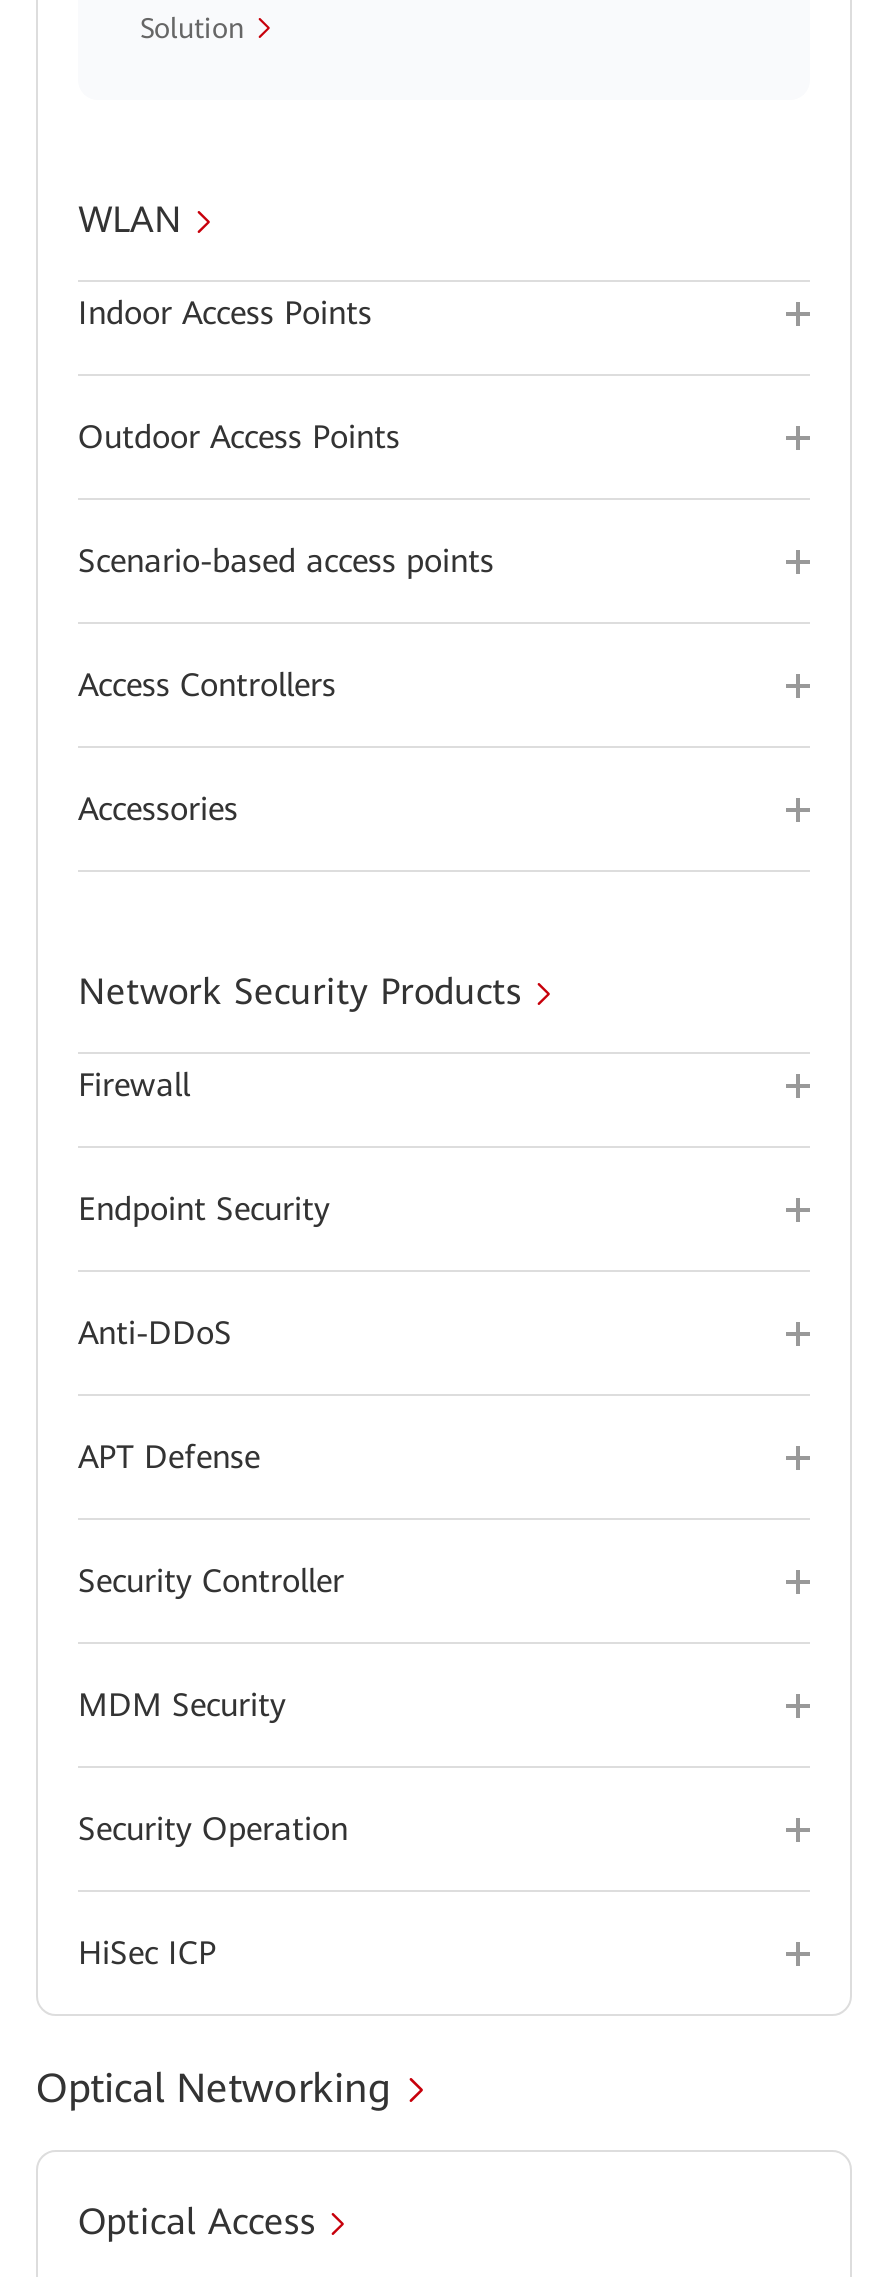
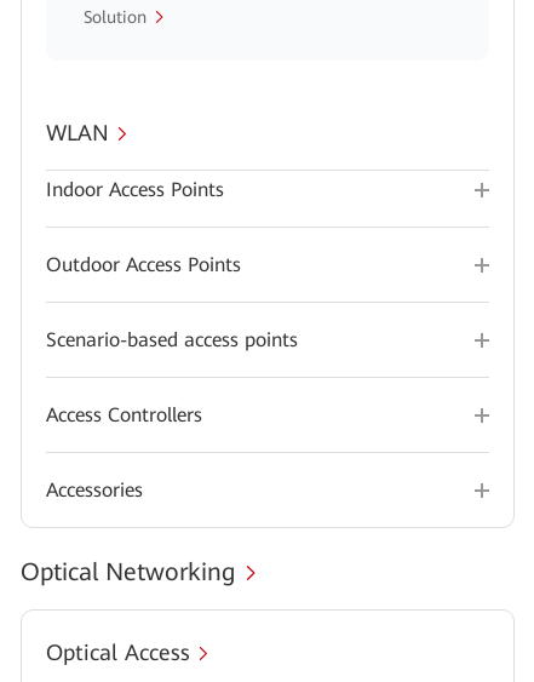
[78,970,522,1972] Network Security Products | Firewall | Endpoint Security | Anti-DDoS | APT Defense | Security Controller | MDM Security | Security Operation | HiSec ICP -> none

